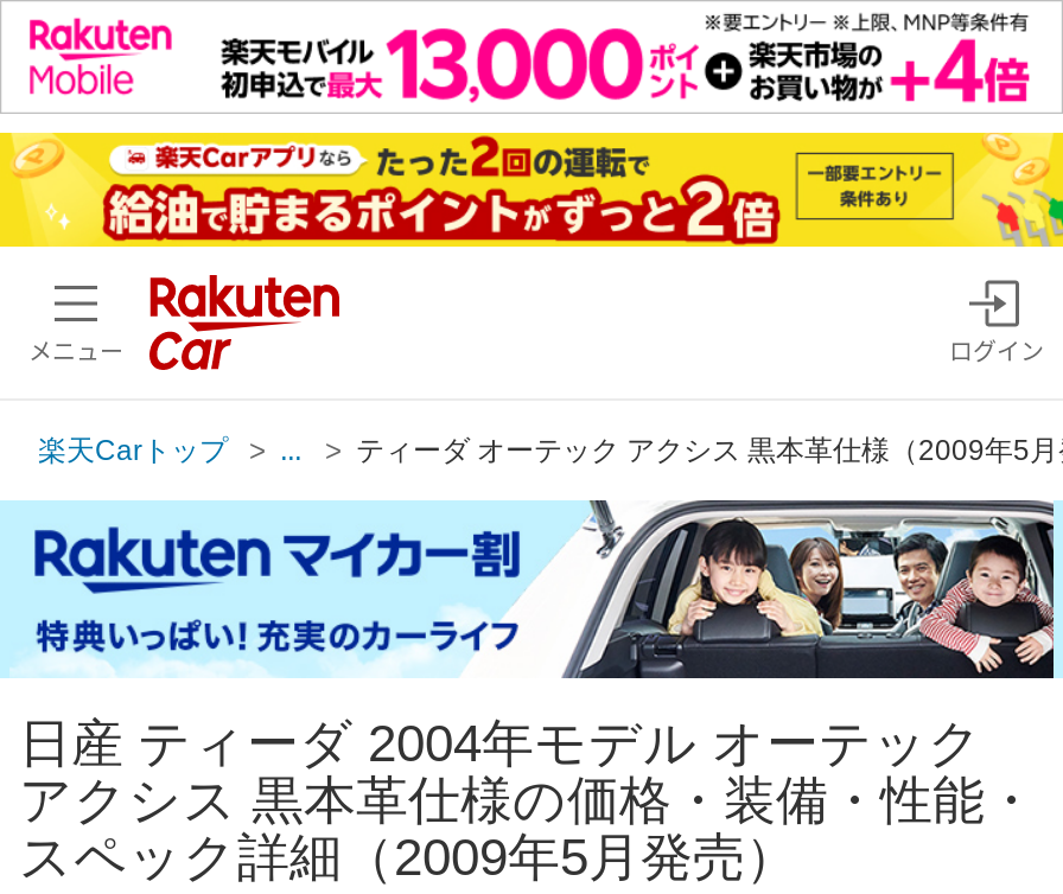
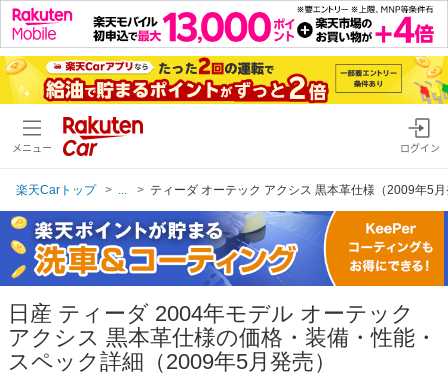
[7,498,1056,681] [image] -> [3,210,445,287] [image]

